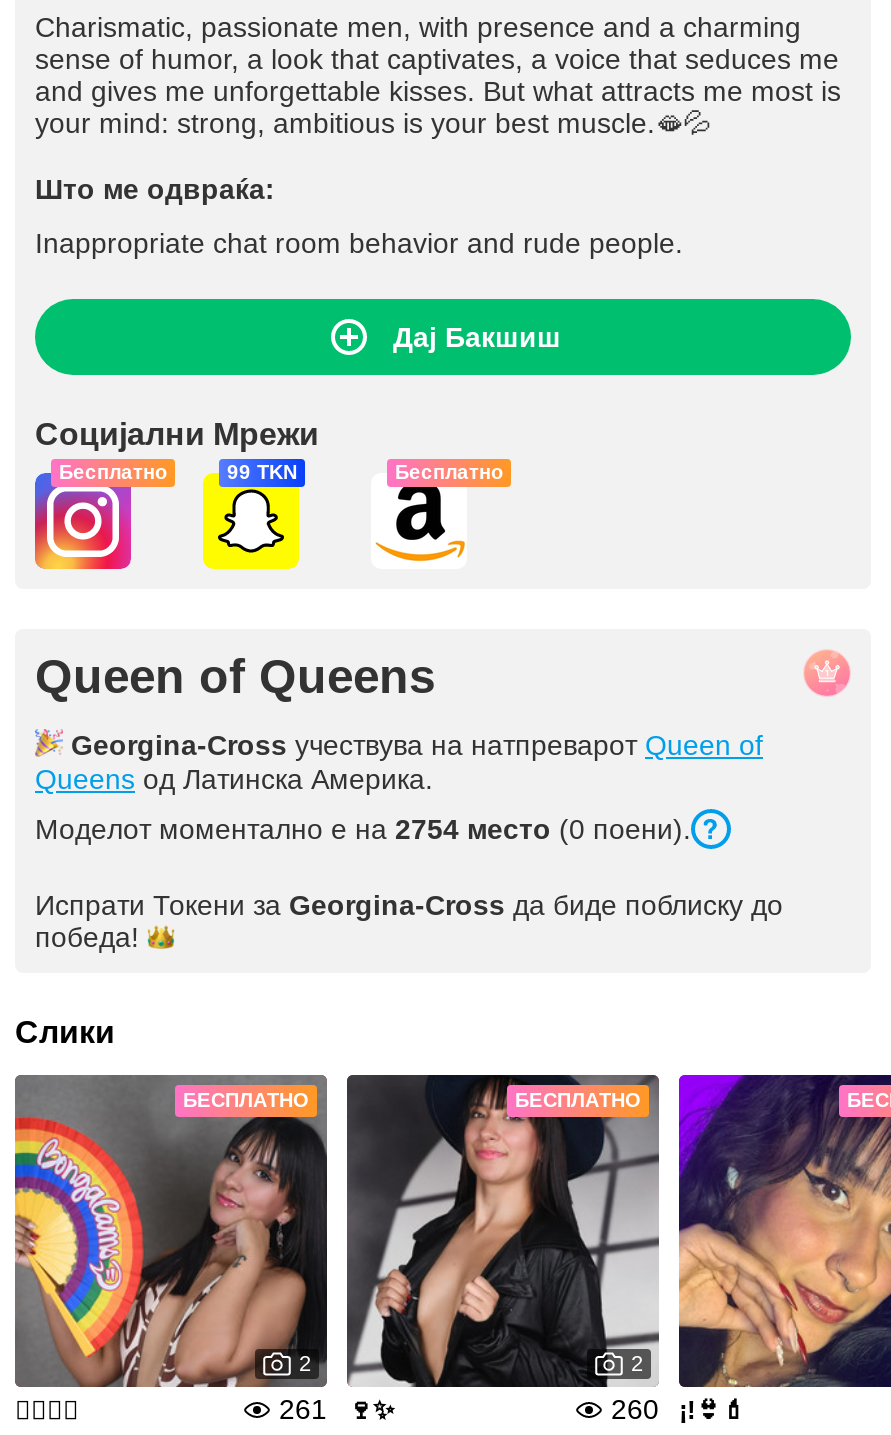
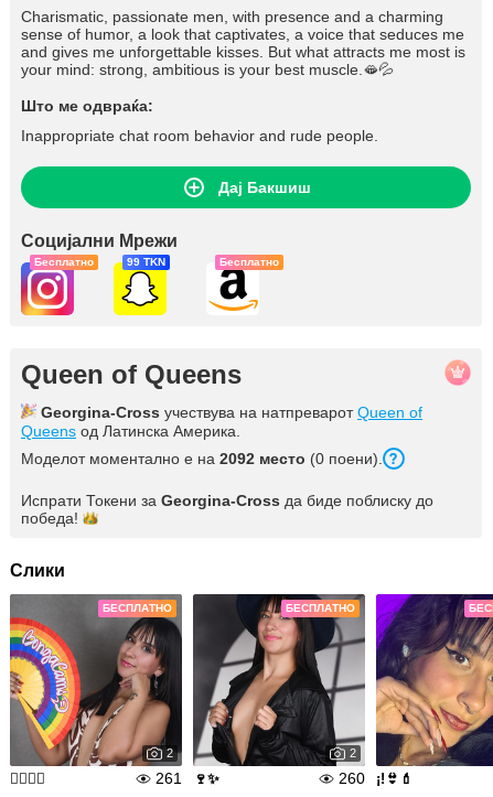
[35,813,691,845] Моделот моментално е на 2754 место (0 поени). -> [21,450,383,467] Моделот моментално е на 2092 место (0 поени).

